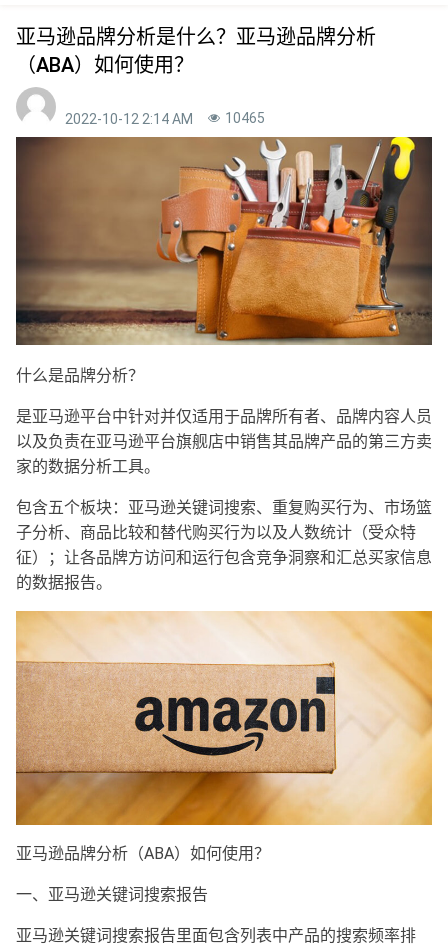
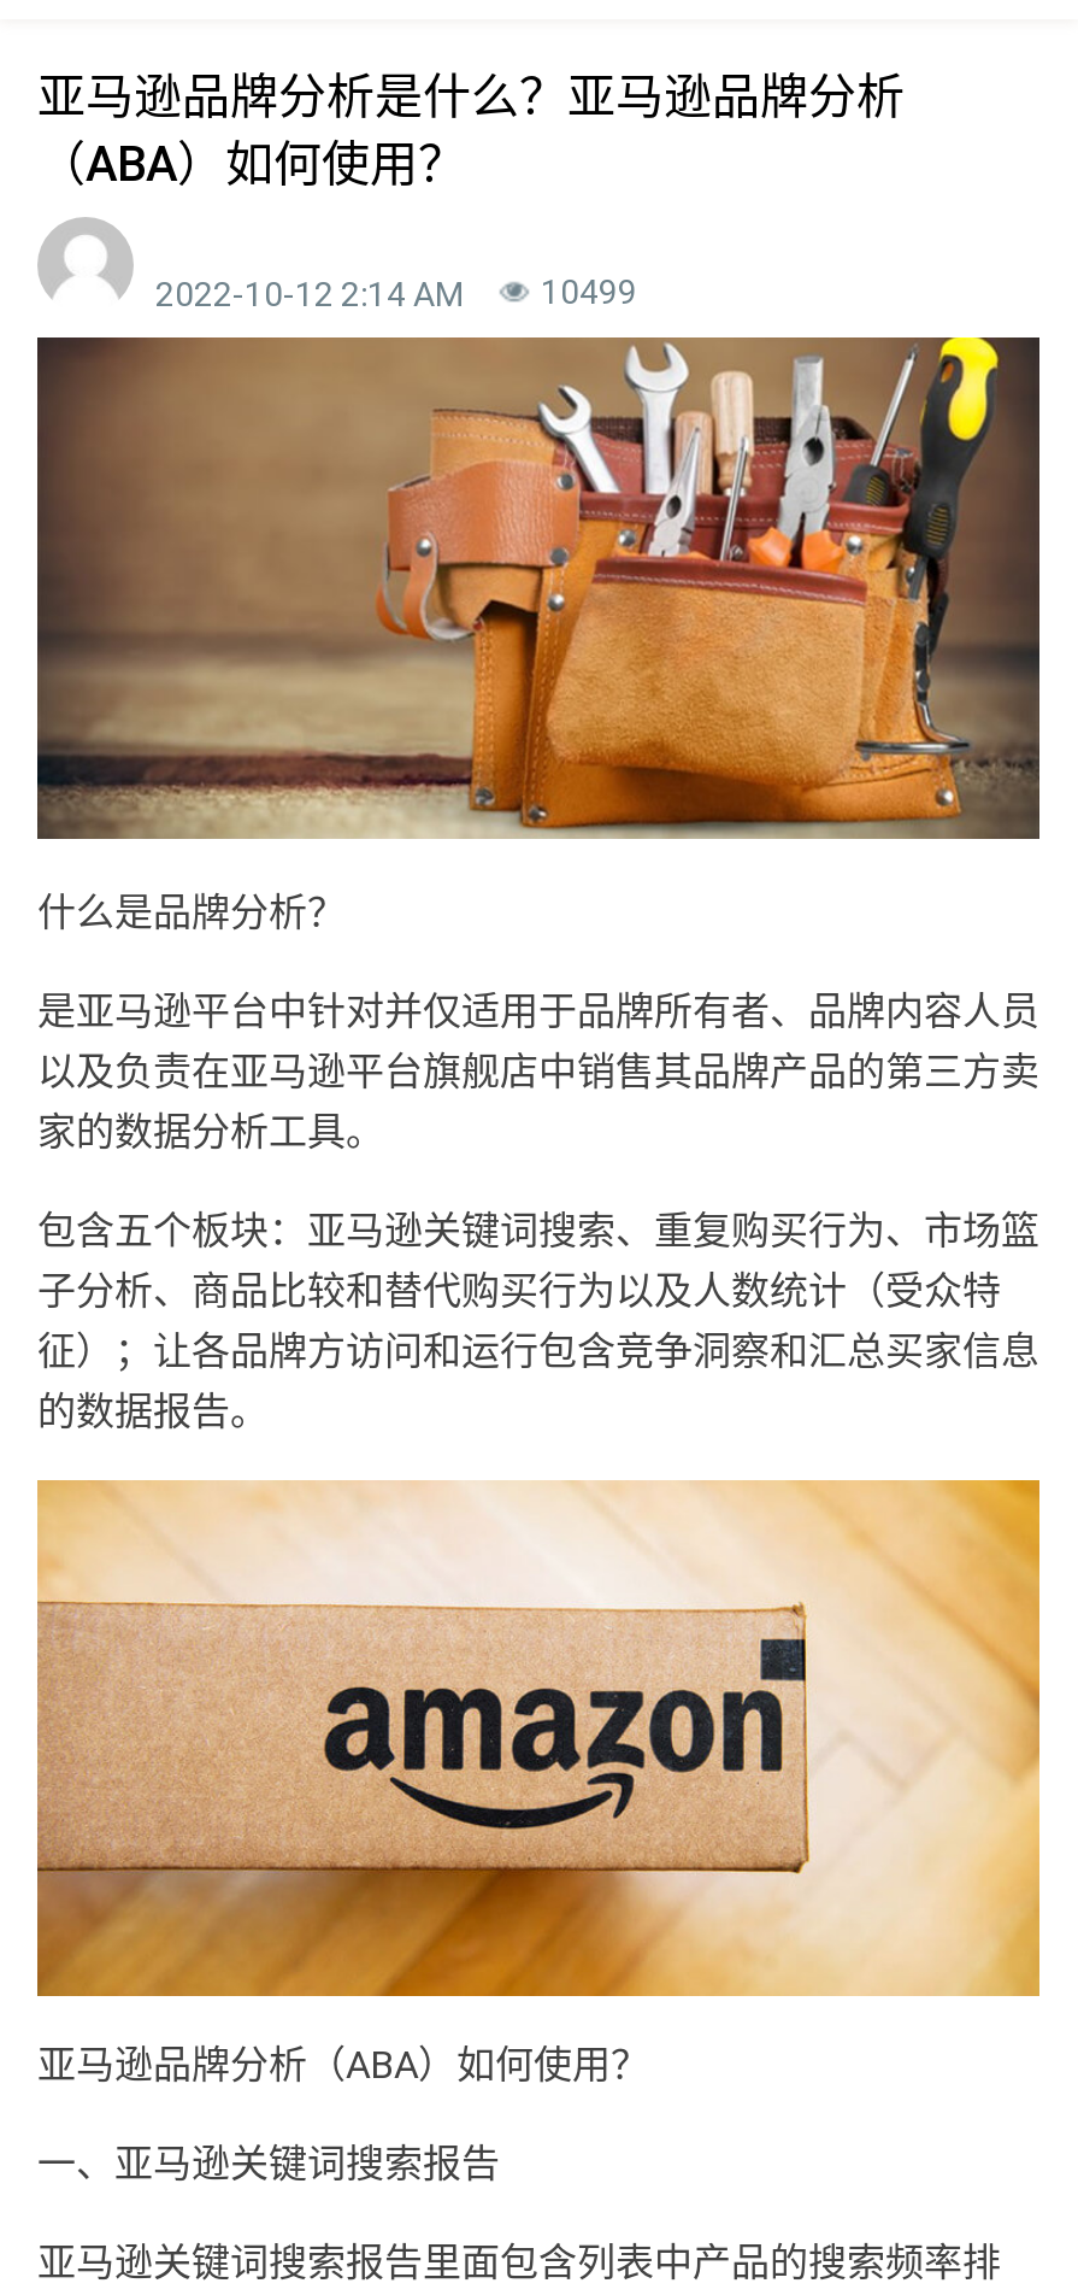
[225,110,265,126] 10465 -> [541,272,637,310] 10499

